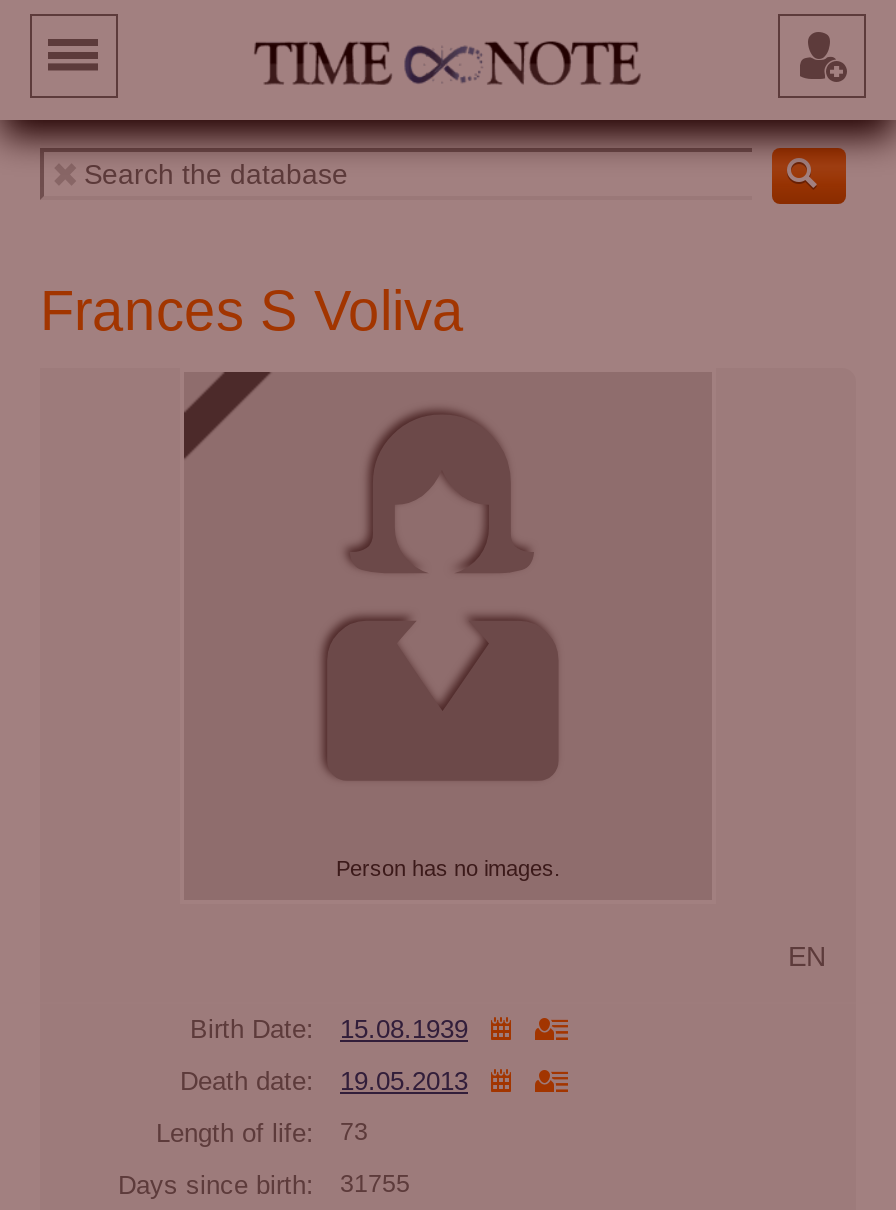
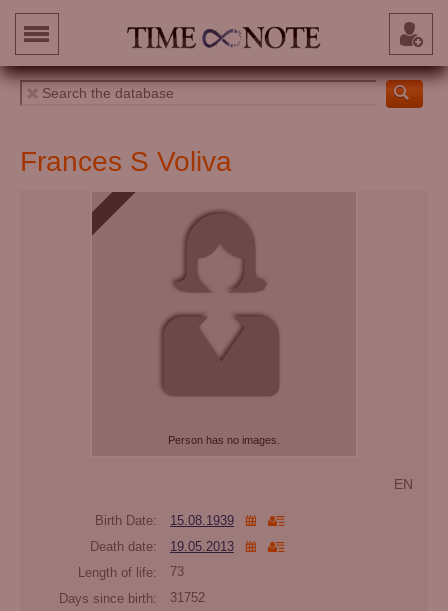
[118,1169,410,1199] Days since birth: 31755 -> [59,591,205,606] Days since birth: 31752

